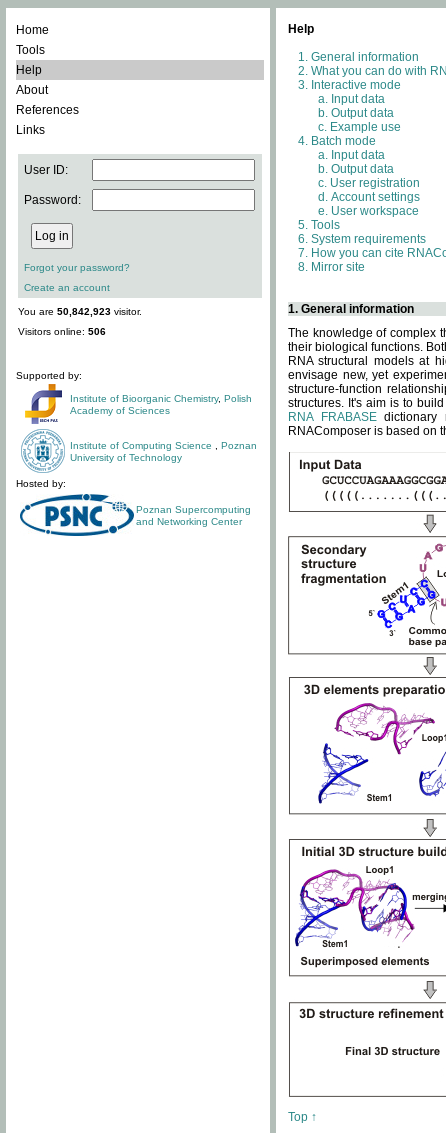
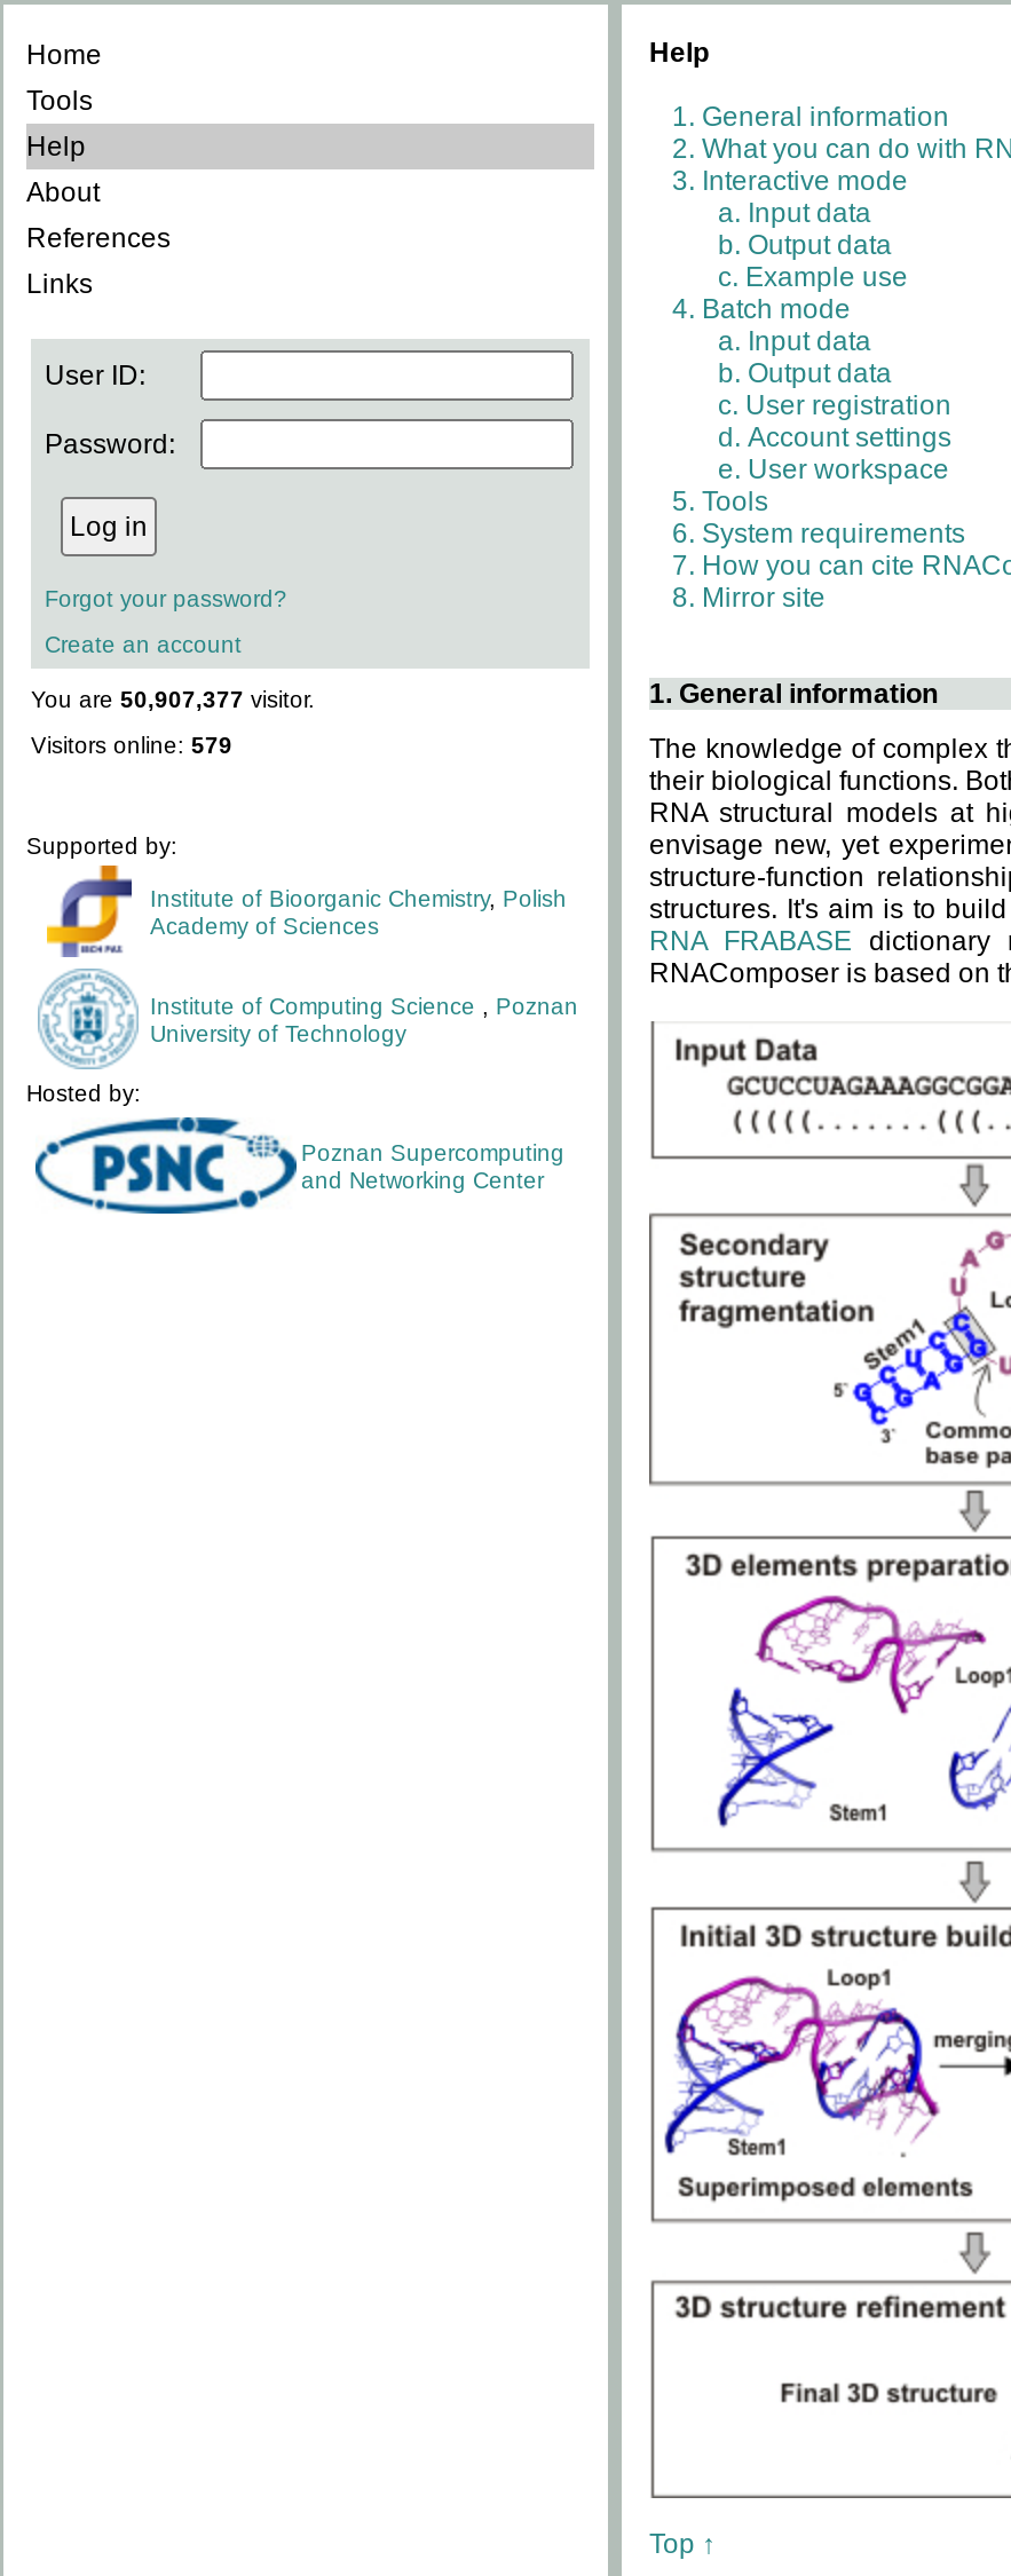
[18,306,142,317] You are 50,842,923 visitor. -> [31,687,315,712] You are 50,907,377 visitor.
[18,326,106,337] Visitors online: 506 -> [31,733,232,758] Visitors online: 579

